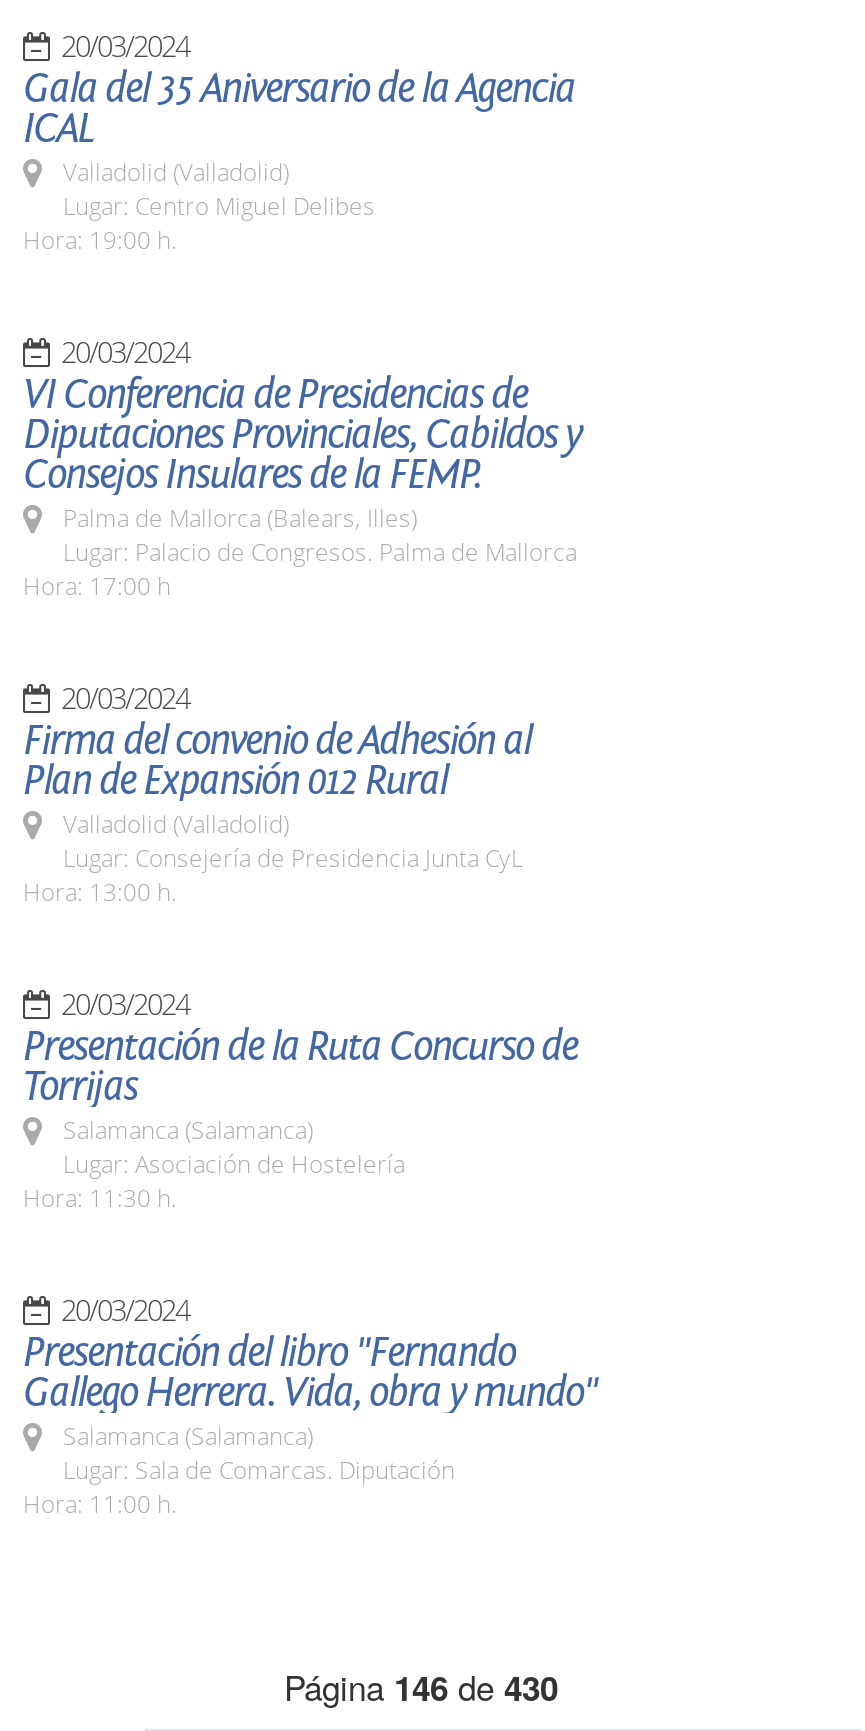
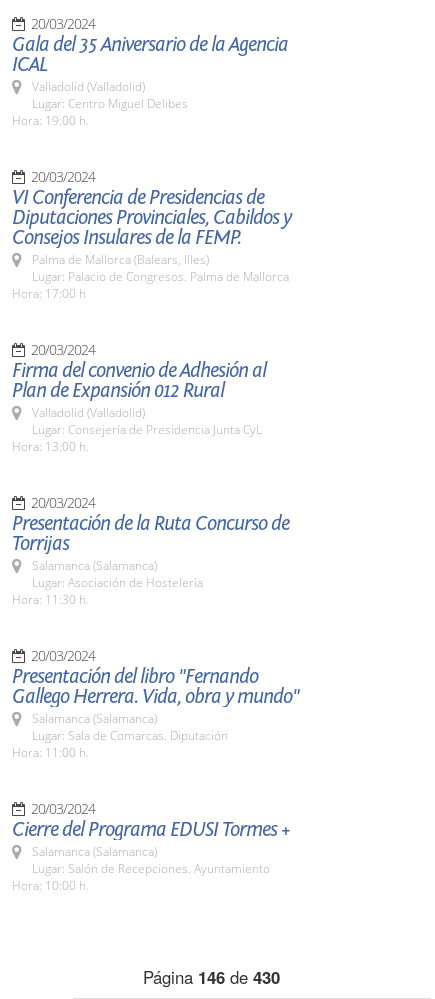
none -> [12,799,290,894] 20/03/2024 | Cierre del Programa EDUSI Tormes + | Salamanca (Salamanca) | Lugar: Salón de Recepciones. Ayuntamiento | Hora: 10:00 h.

